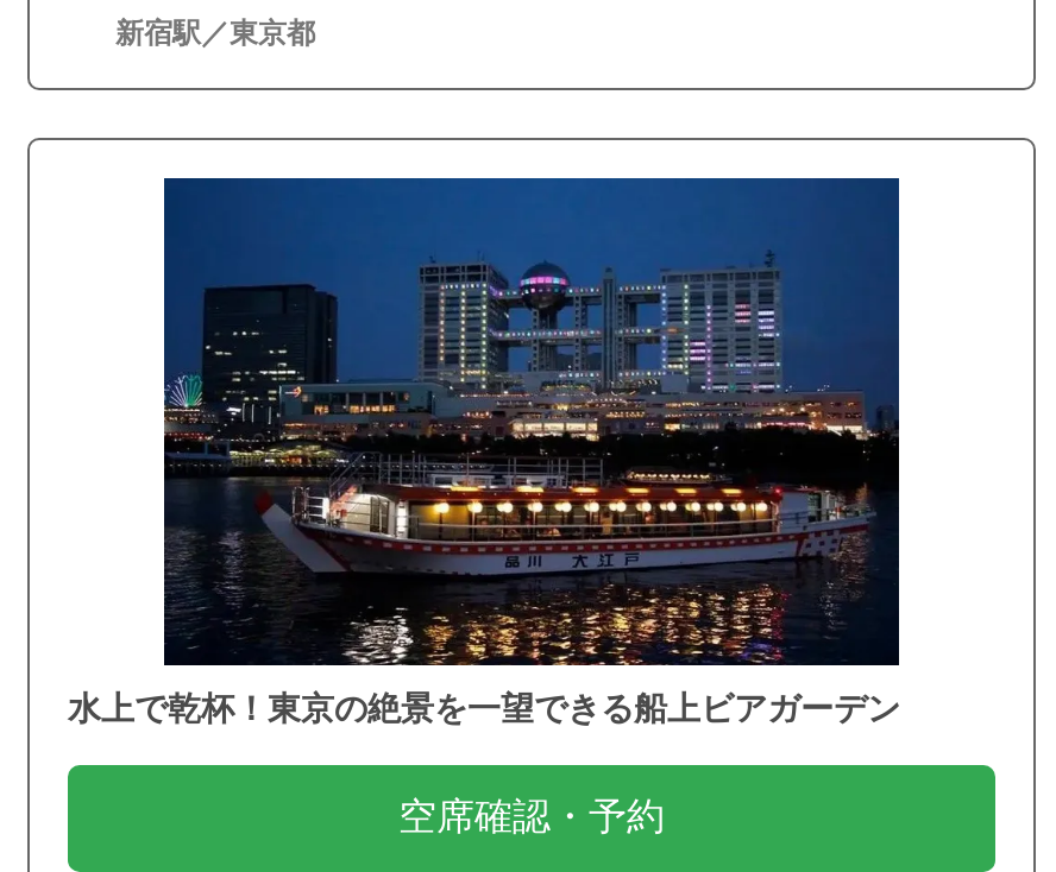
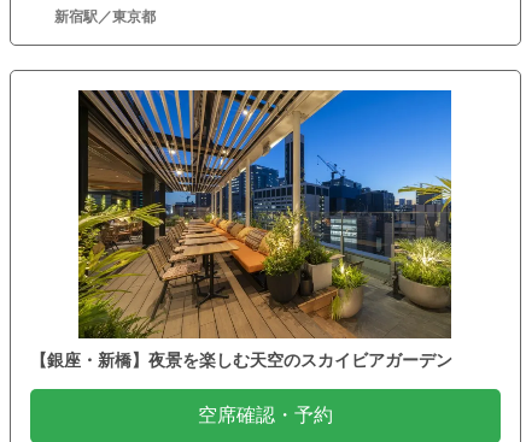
[68,176,903,731] [image] | 水上で乾杯！東京の絶景を一望できる船上ビアガーデン -> [30,89,452,370] [image] | 【銀座・新橋】夜景を楽しむ天空のスカイビアガーデン

